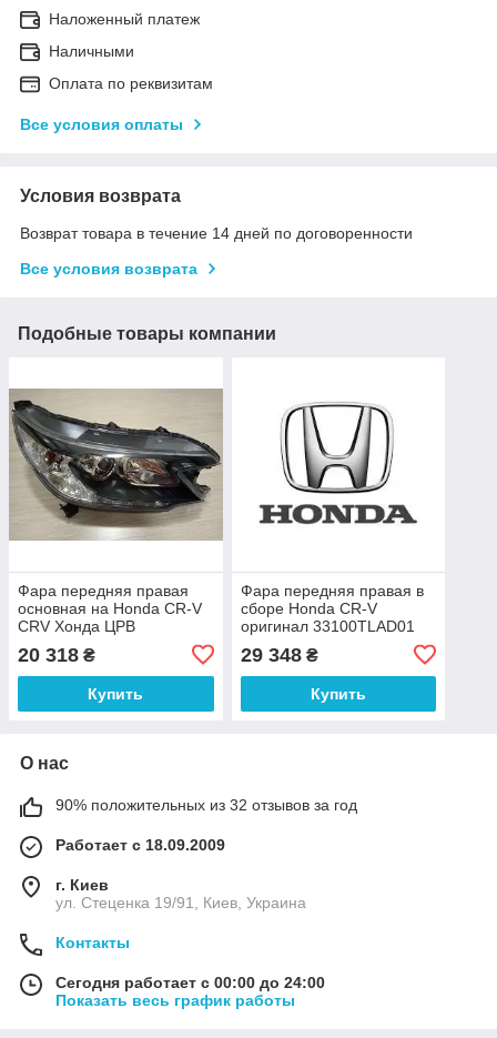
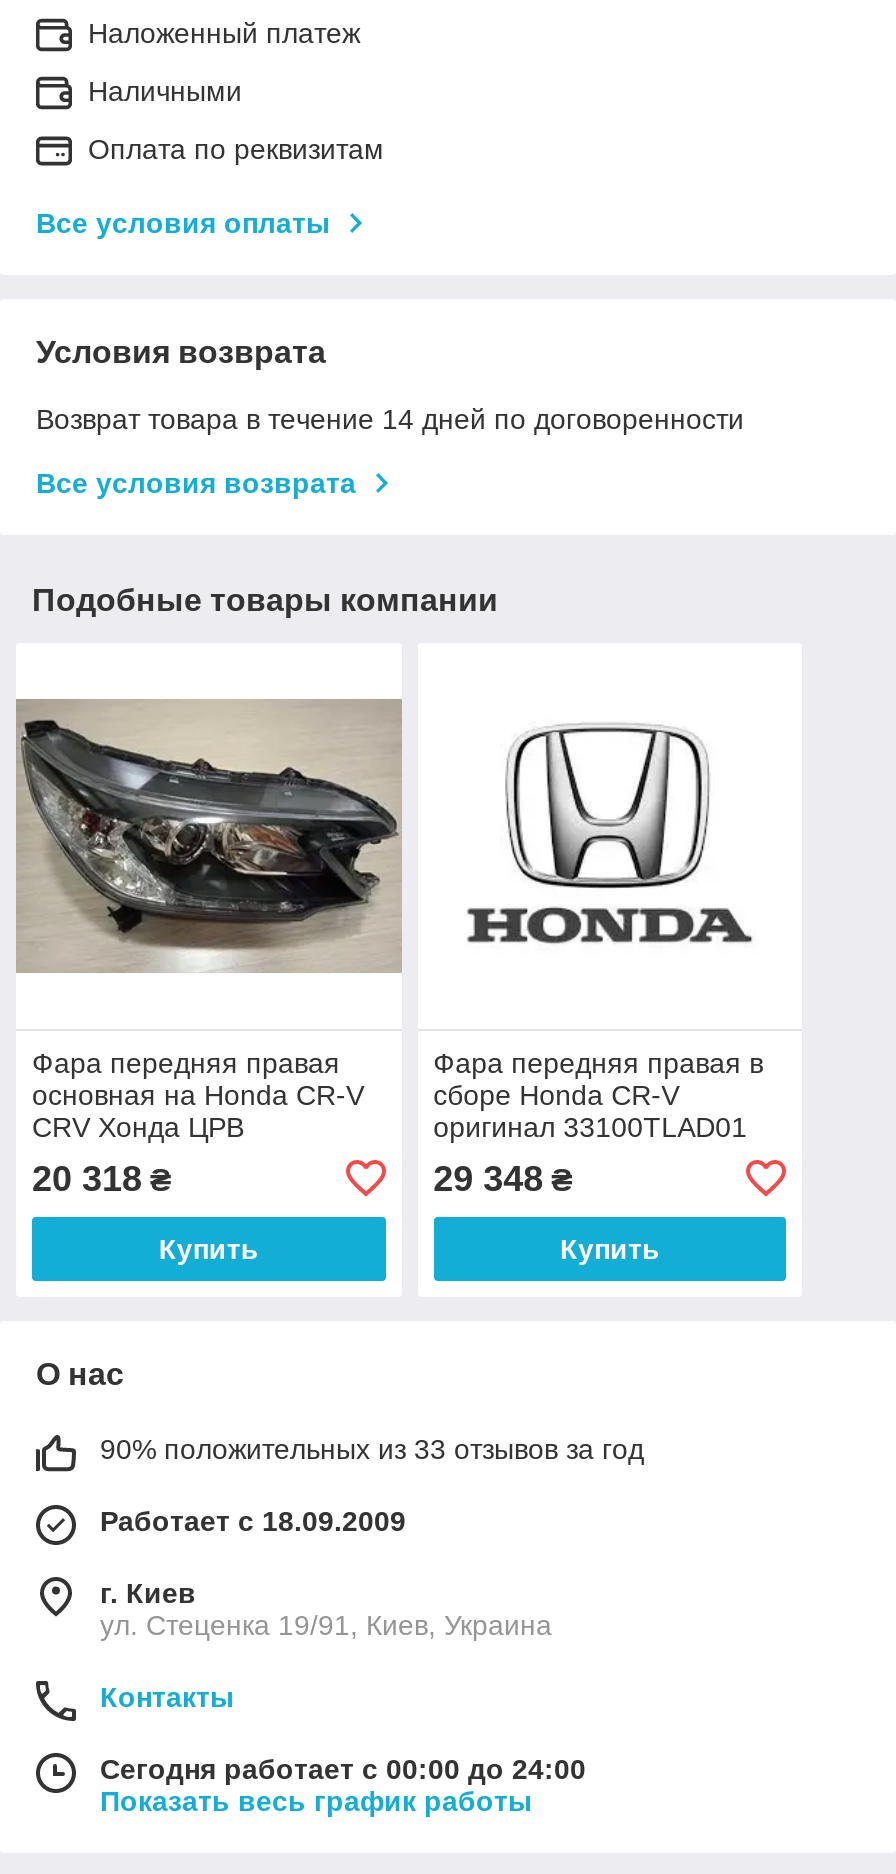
[55,796,357,814] 90% положительных из 32 отзывов за год -> [100,1433,644,1465] 90% положительных из 33 отзывов за год

